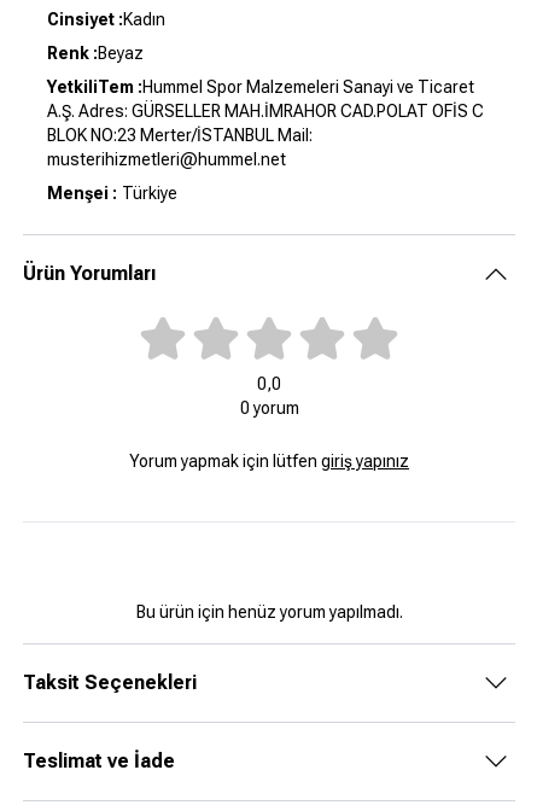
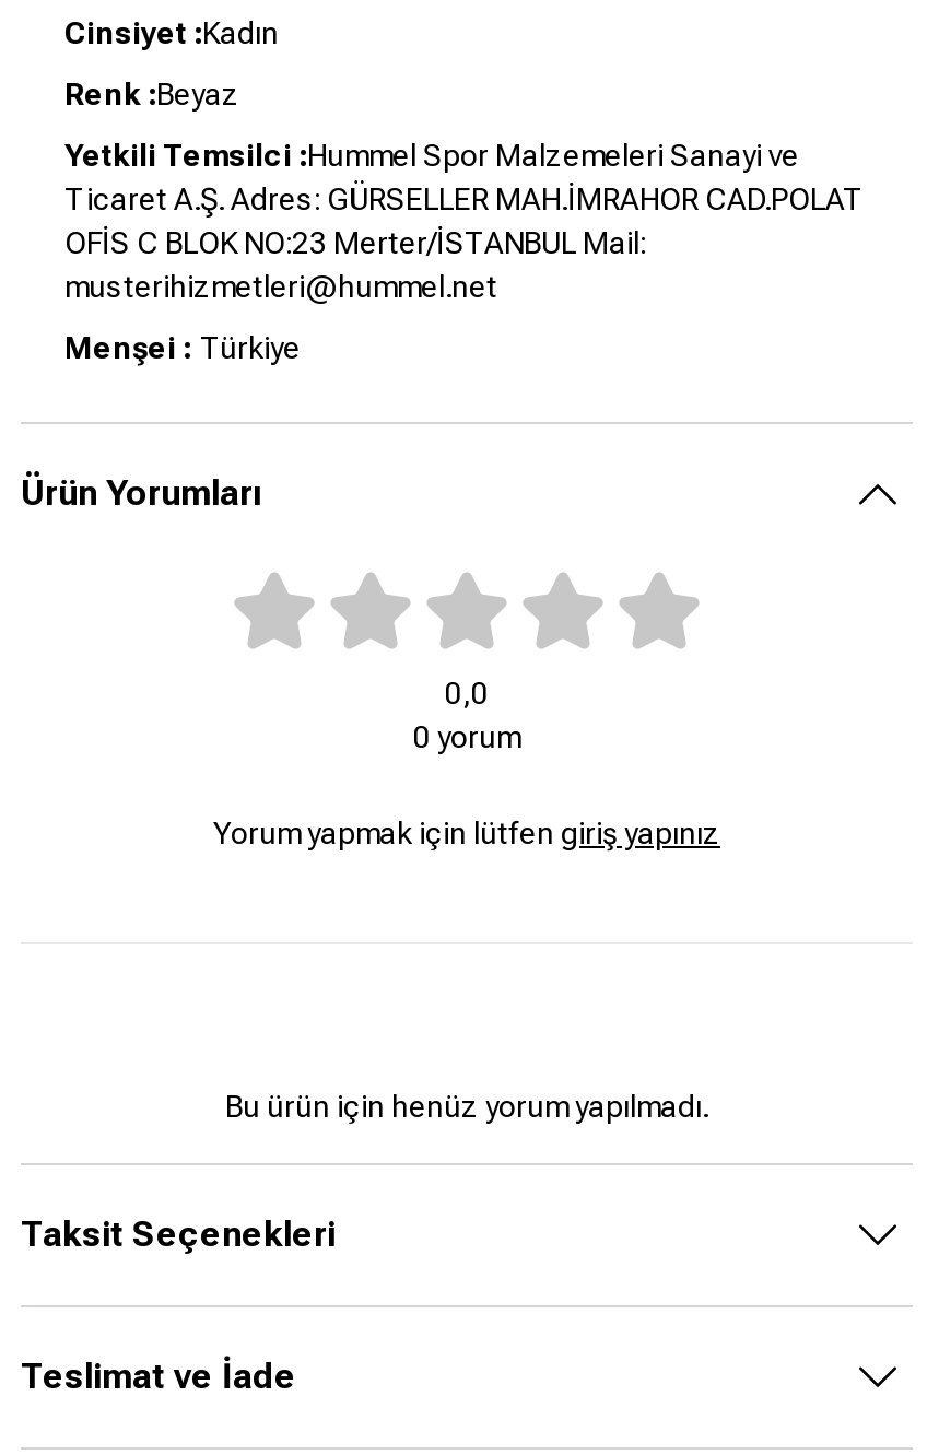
[47,77,484,145] YetkiliTem: Hummel Spor Malzemeleri Sanayi ve Ticaret | A.Ş. Adres: GÜRSELLER MAH.İMRAHOR CAD.POLAT OFİS C | BLOK NO:23 Merter/İSTANBUL Mail: -> [64,138,865,260] Yetkili Temsilci: Hummel Spor Malzemeleri Sanayi ve | Ticaret A.Ş. Adres: GÜRSELLER MAH.İMRAHOR CAD.POLAT | OFİS C BLOK NO:23 Merter/İSTANBUL Mail:

